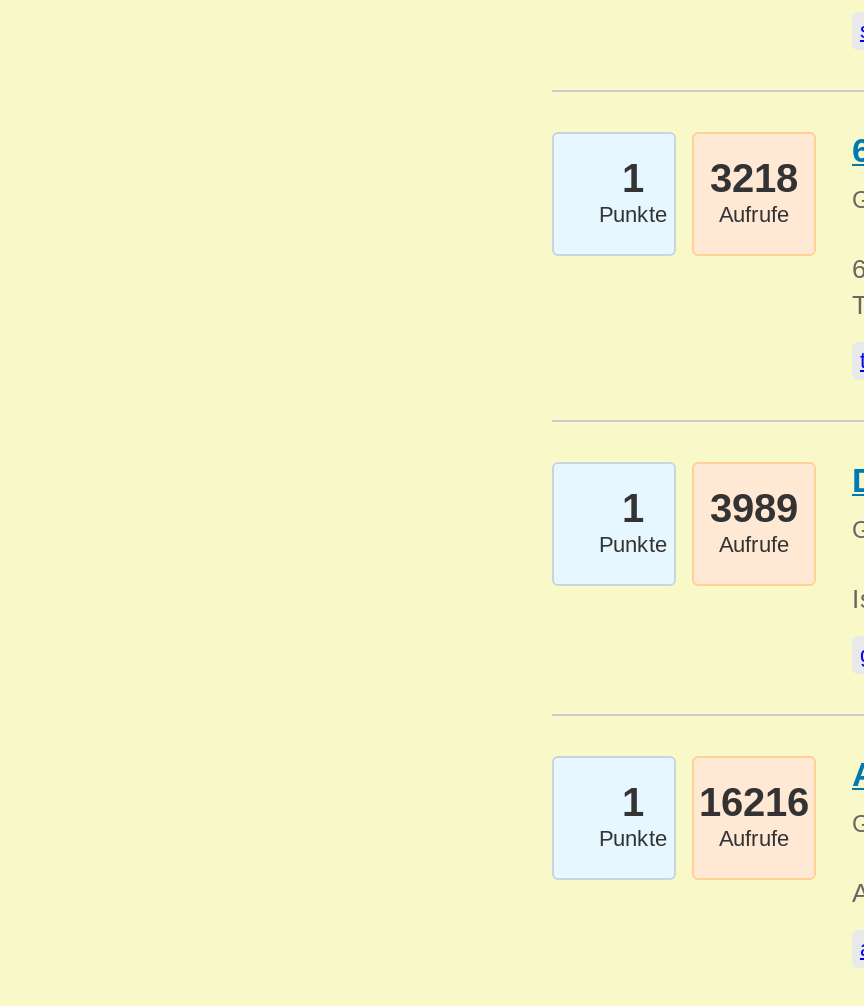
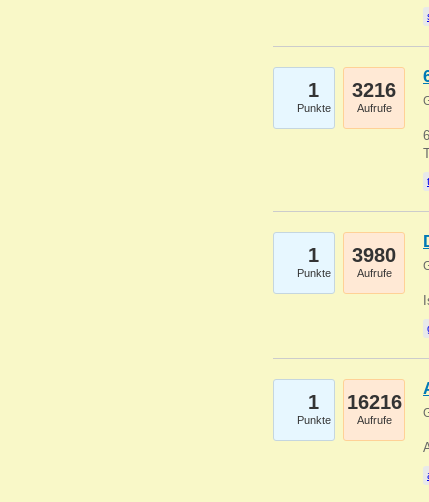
[710,156,798,200] 3218 -> [352,79,396,101] 3216
[710,486,798,530] 3989 -> [352,244,396,266] 3980

